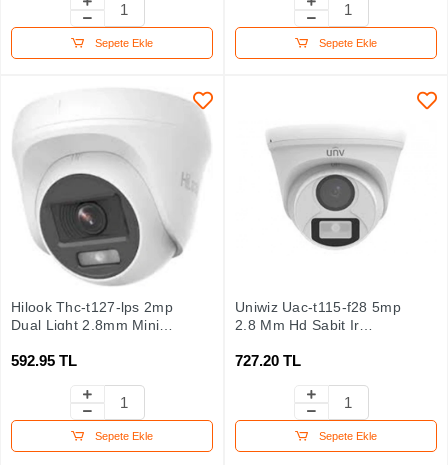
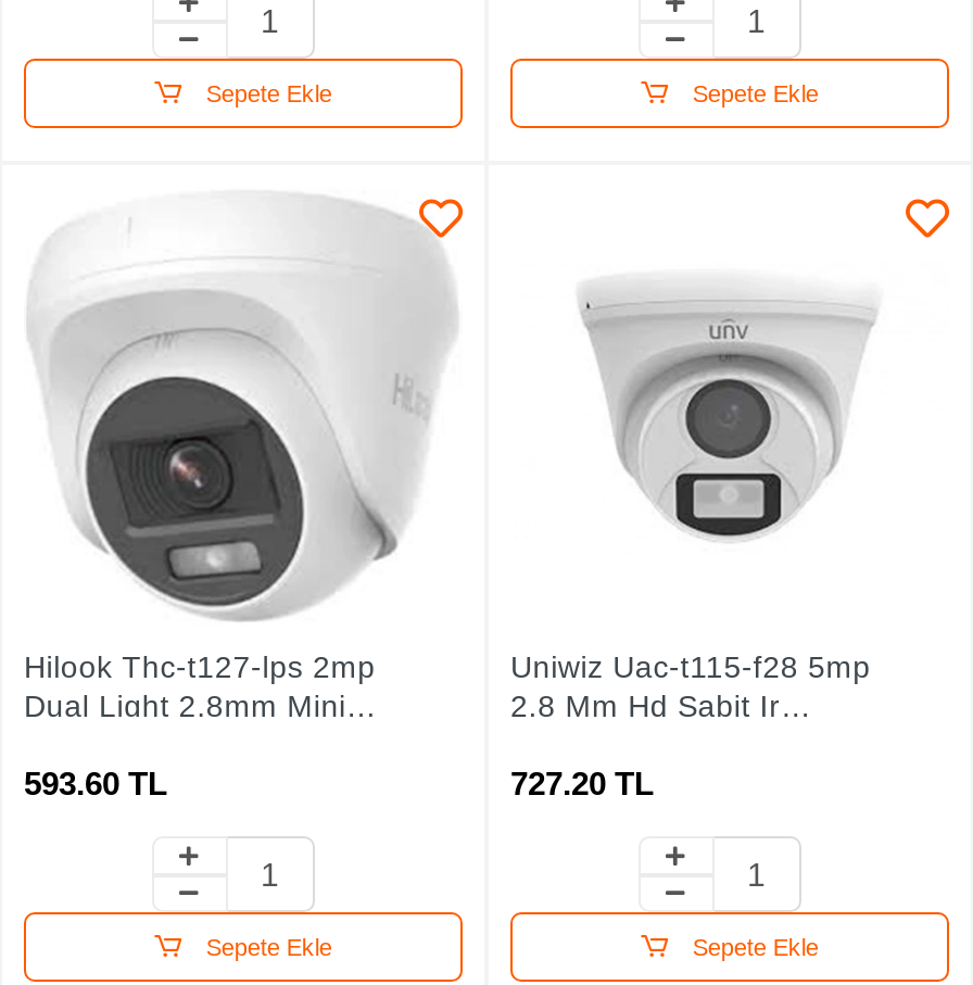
[11,351,77,368] 592.95 TL -> [24,763,167,800] 593.60 TL

